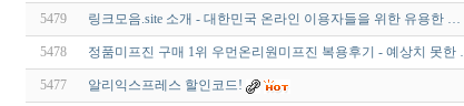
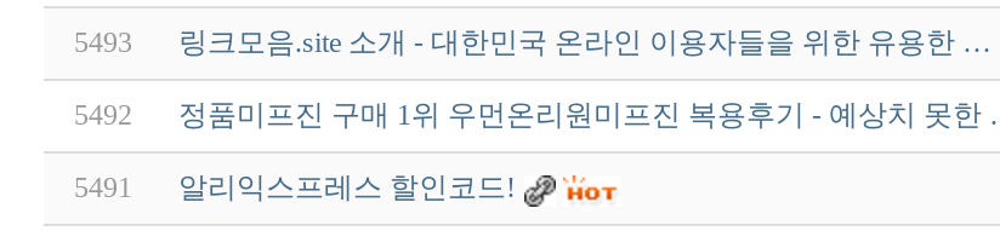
[40,11,460,27] 5479 링크모음.site 소개 - 대한민국 온라인 이용자들을 위한 유용한 … -> [74,26,992,60] 5493 링크모음.site 소개 - 대한민국 온라인 이용자들을 위한 유용한 …
[40,44,66,60] 5478 -> [74,98,132,132] 5492
[40,78,242,93] 5477 알리익스프레스 할인코드! -> [74,171,516,205] 5491 알리익스프레스 할인코드!

